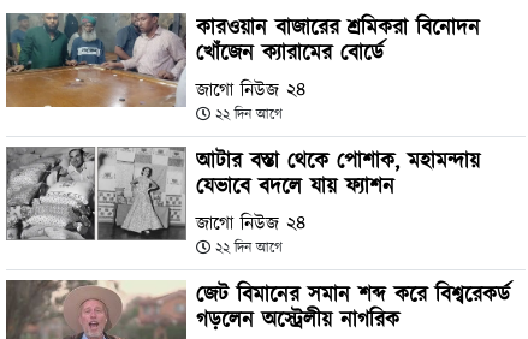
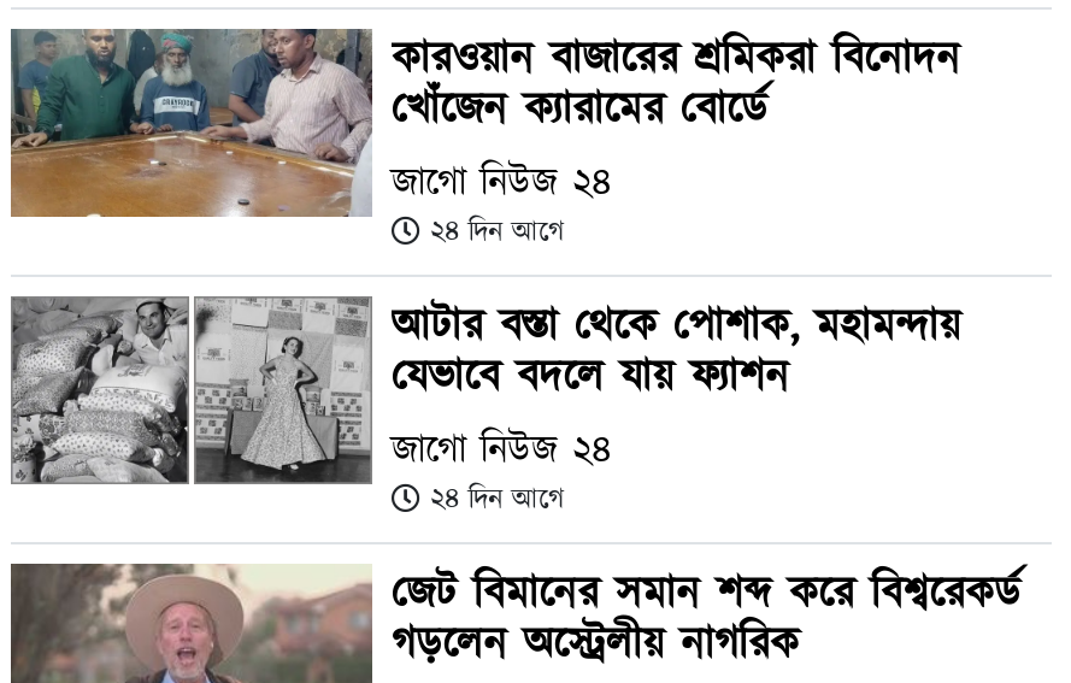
[215,104,283,125] ২২ দিন আগে -> [430,212,565,253] ২৪ দিন আগে
[215,238,283,258] ২২ দিন আগে -> [430,480,565,521] ২৪ দিন আগে

